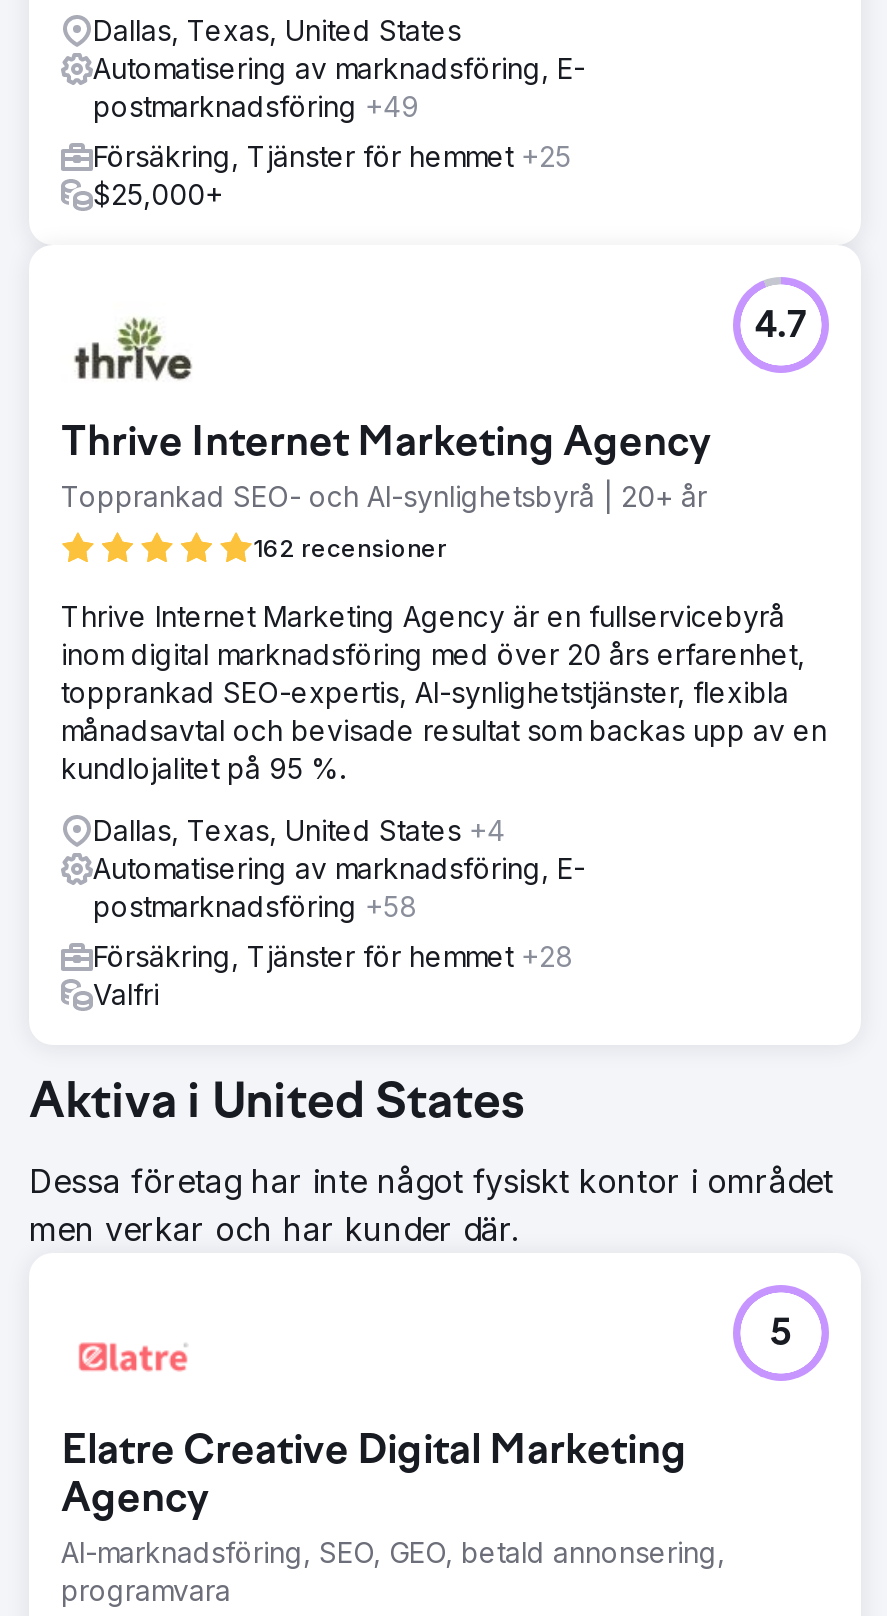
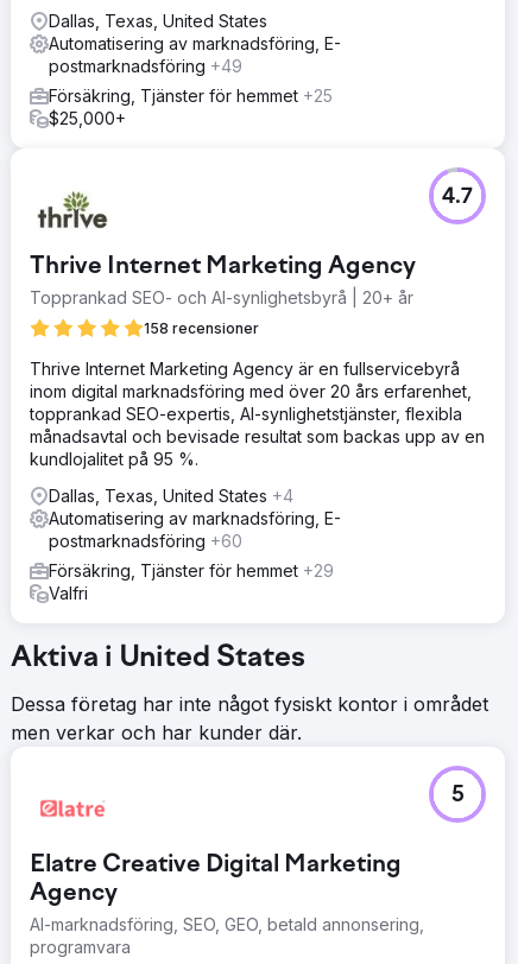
[253,533,447,563] 162 recensioner -> [144,319,259,337] 158 recensioner
[93,889,417,923] postmarknadsföring +58 -> [49,531,242,551] postmarknadsföring +60
[93,939,573,973] Försäkring, Tjänster för hemmet +28 -> [49,560,334,581] Försäkring, Tjänster för hemmet +29

